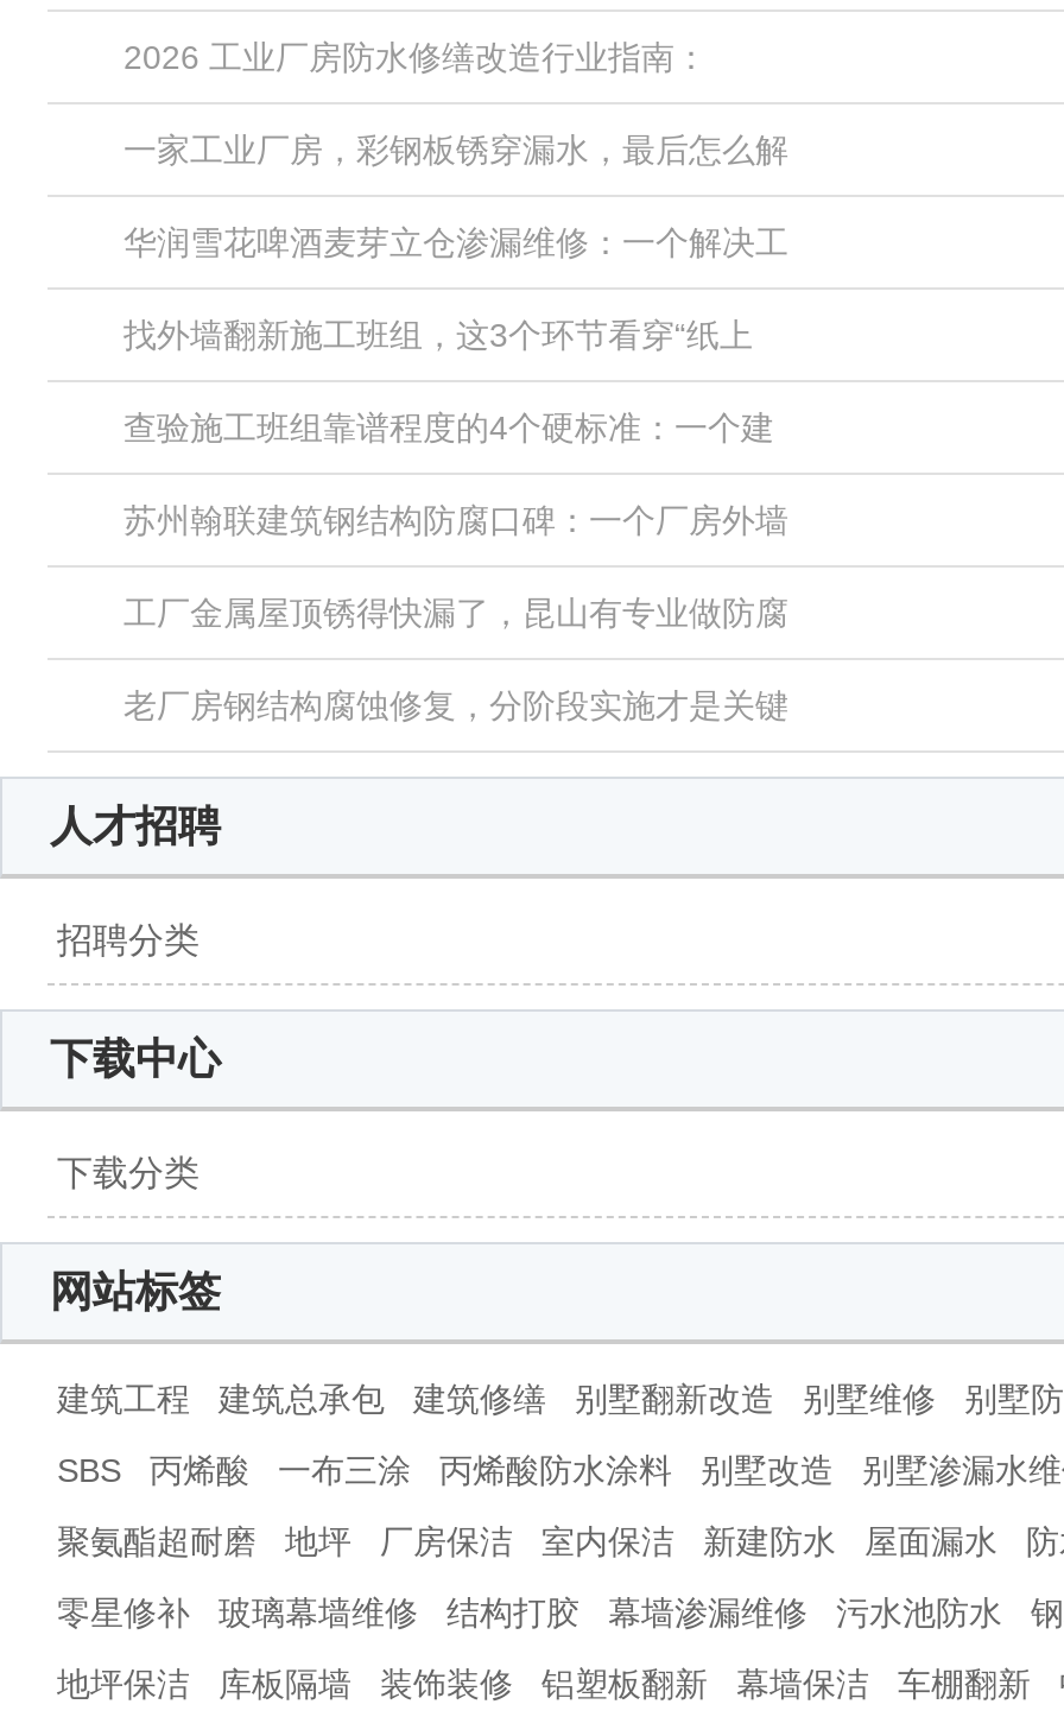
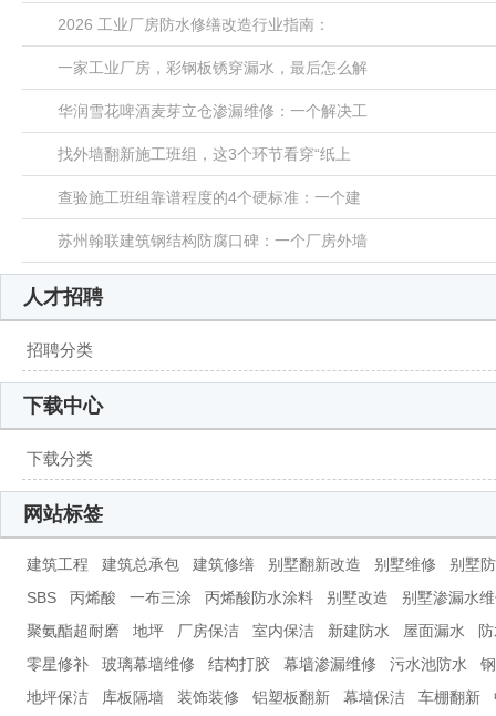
[123,594,788,724] 工厂金属屋顶锈得快漏了，昆山有专业做防腐 | 老厂房钢结构腐蚀修复，分阶段实施才是关键 -> none

